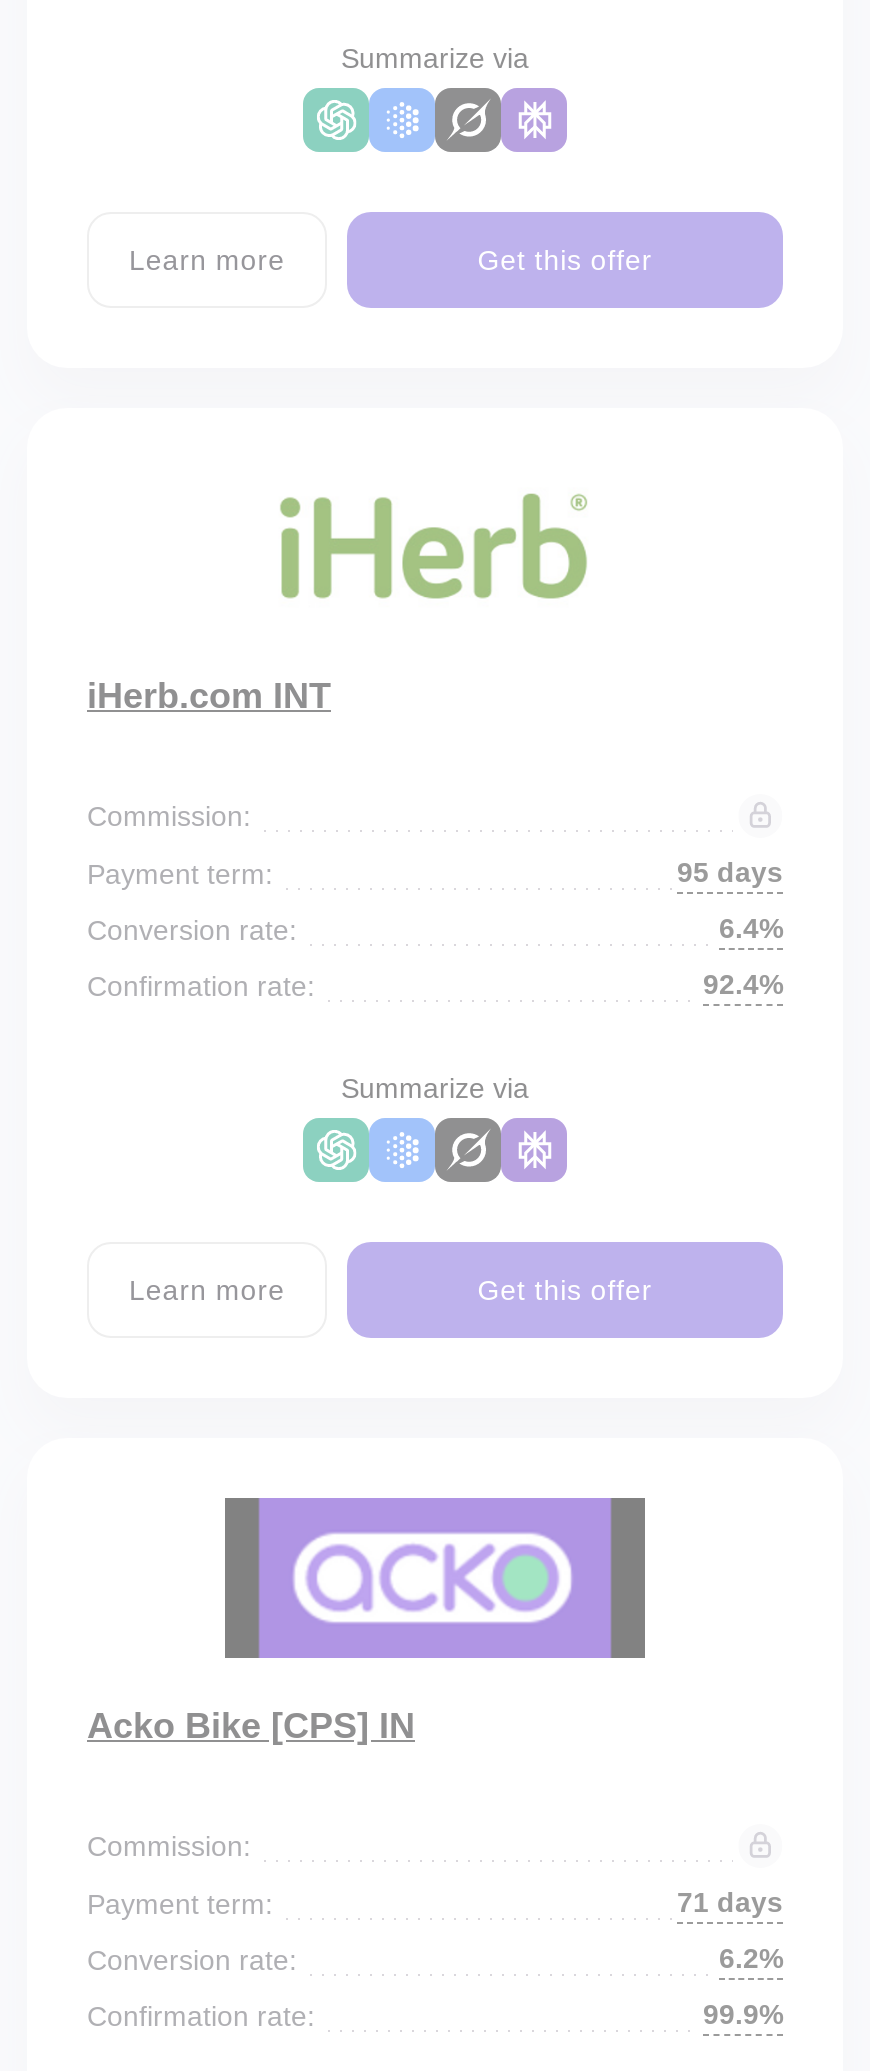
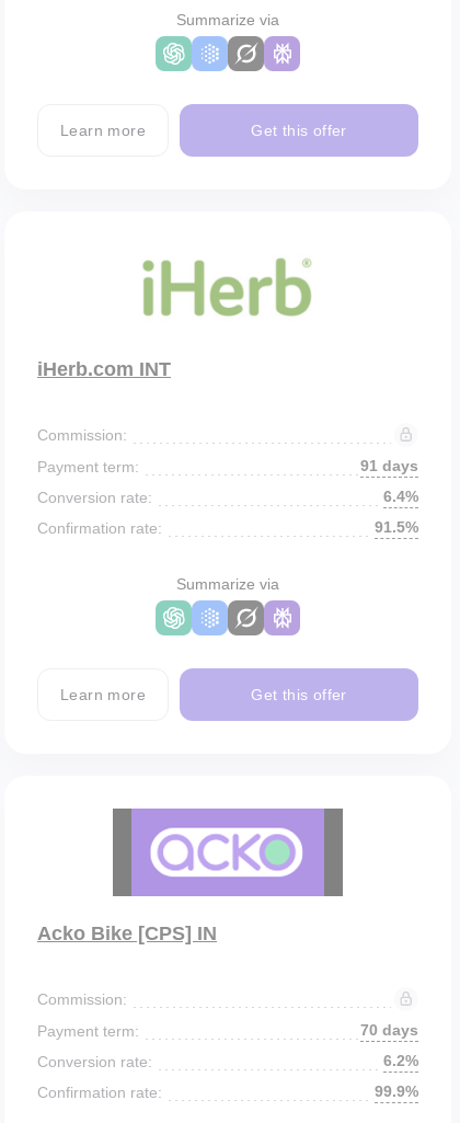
[677,856,783,888] 95 days -> [360,457,418,474] 91 days
[703,968,783,1000] 92.4% -> [375,518,418,536] 91.5%
[677,1886,783,1918] 71 days -> [360,1021,418,1039] 70 days

